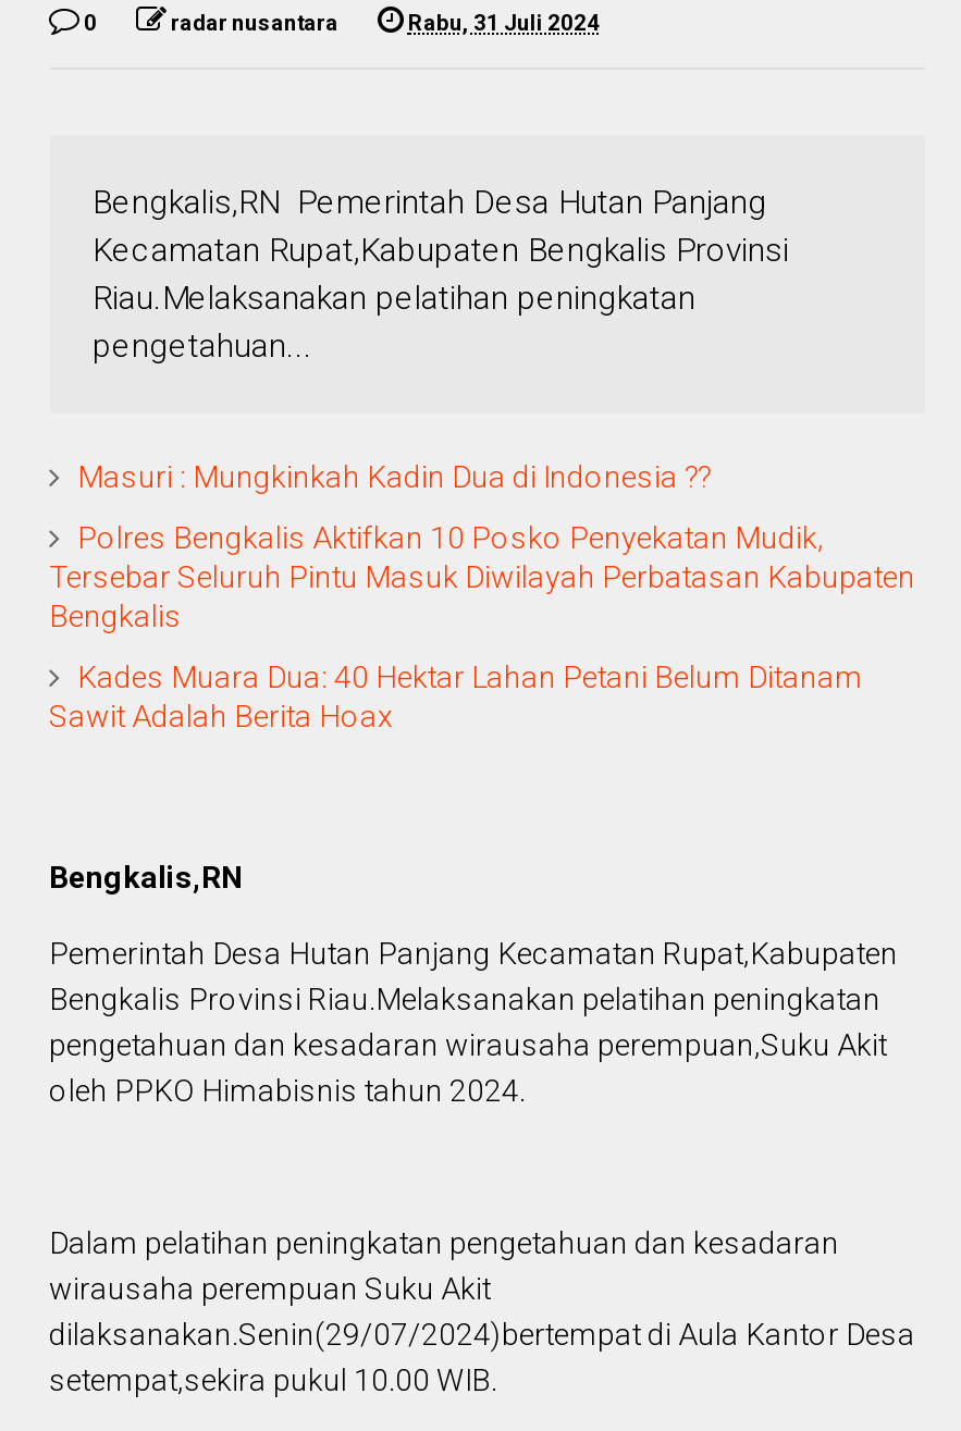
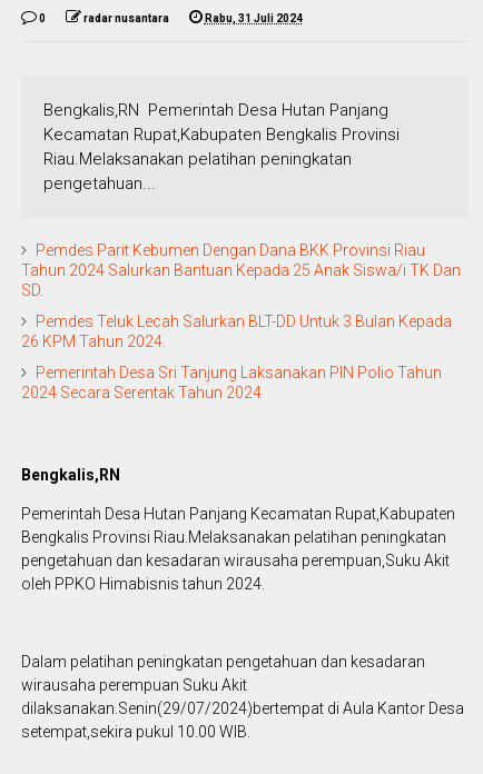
[77,459,711,493] Masuri : Mungkinkah Kadin Dua di Indonesia ?? -> [21,241,460,299] Pemdes Parit Kebumen Dengan Dana BKK Provinsi Riau | Tahun 2024 Salurkan Bantuan Kepada 25 Anak Siswa/i TK Dan | SD.
[49,520,915,633] Polres Bengkalis Aktifkan 10 Posko Penyekatan Mudik, | Tersebar Seluruh Pintu Masuk Diwilayah Perbatasan Kabupaten | Bengkalis -> [21,312,451,350] Pemdes Teluk Lecah Salurkan BLT-DD Untuk 3 Bulan Kepada | 26 KPM Tahun 2024.
[49,659,863,733] Kades Muara Dua: 40 Hektar Lahan Petani Belum Ditanam | Sawit Adalah Berita Hoax -> [21,363,441,401] Pemerintah Desa Sri Tanjung Laksanakan PIN Polio Tahun | 2024 Secara Serentak Tahun 2024

